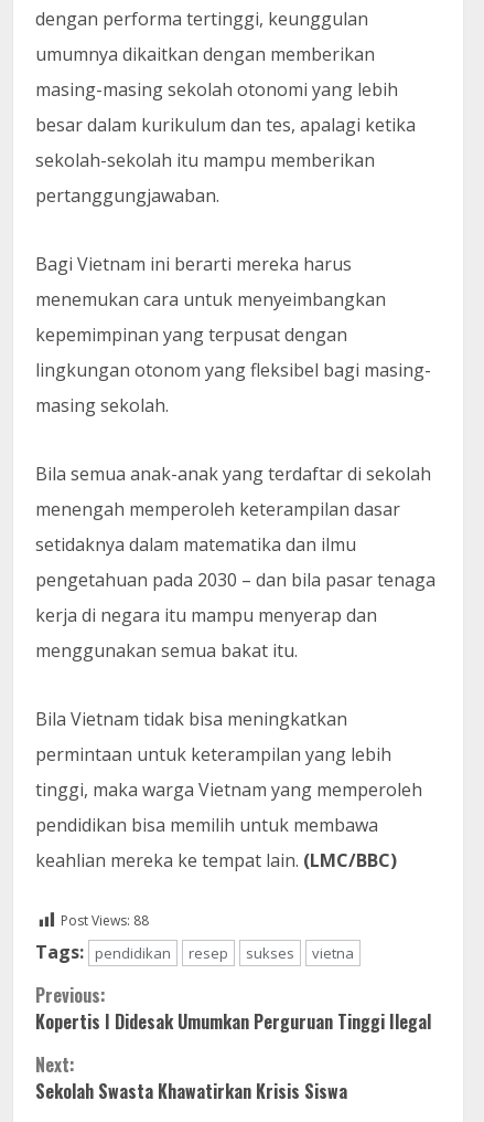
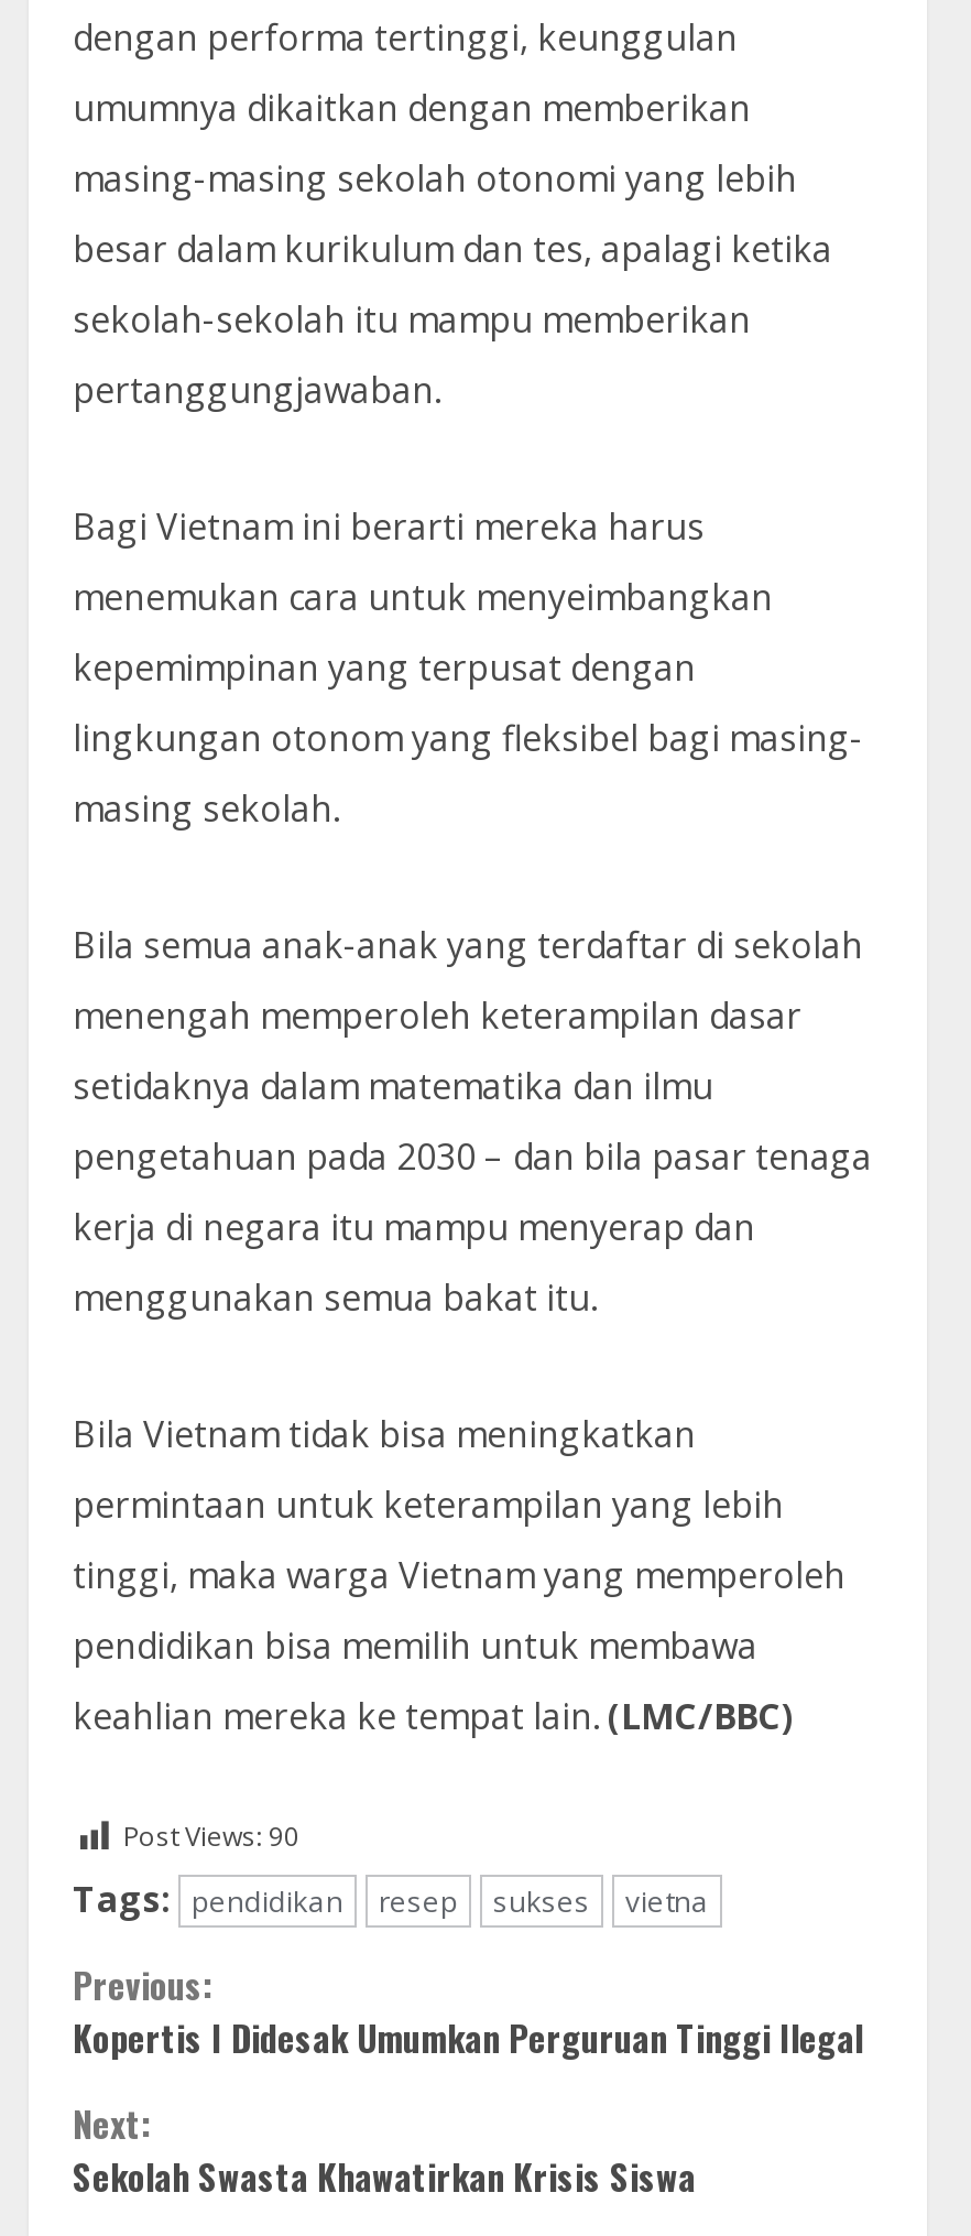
[61,911,149,930] Post Views: 88 -> [123,1817,299,1855] Post Views: 90

